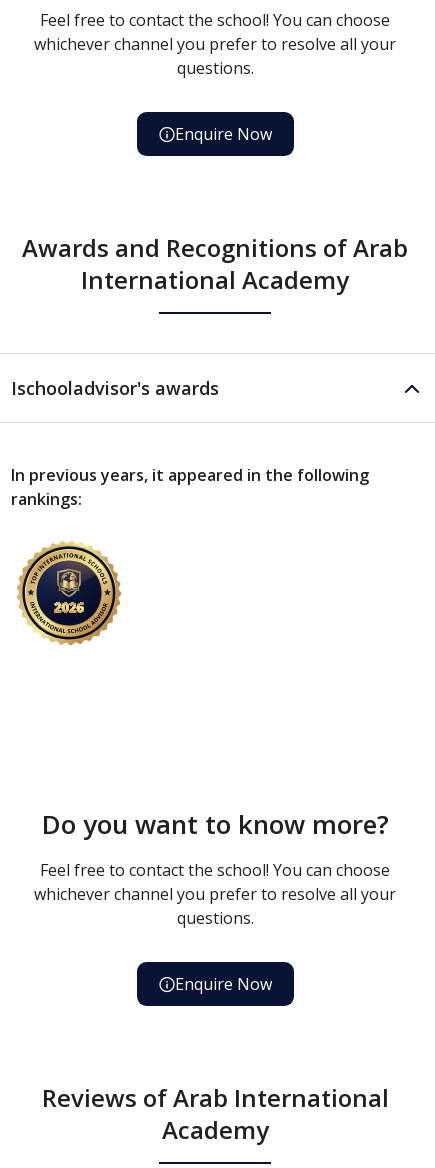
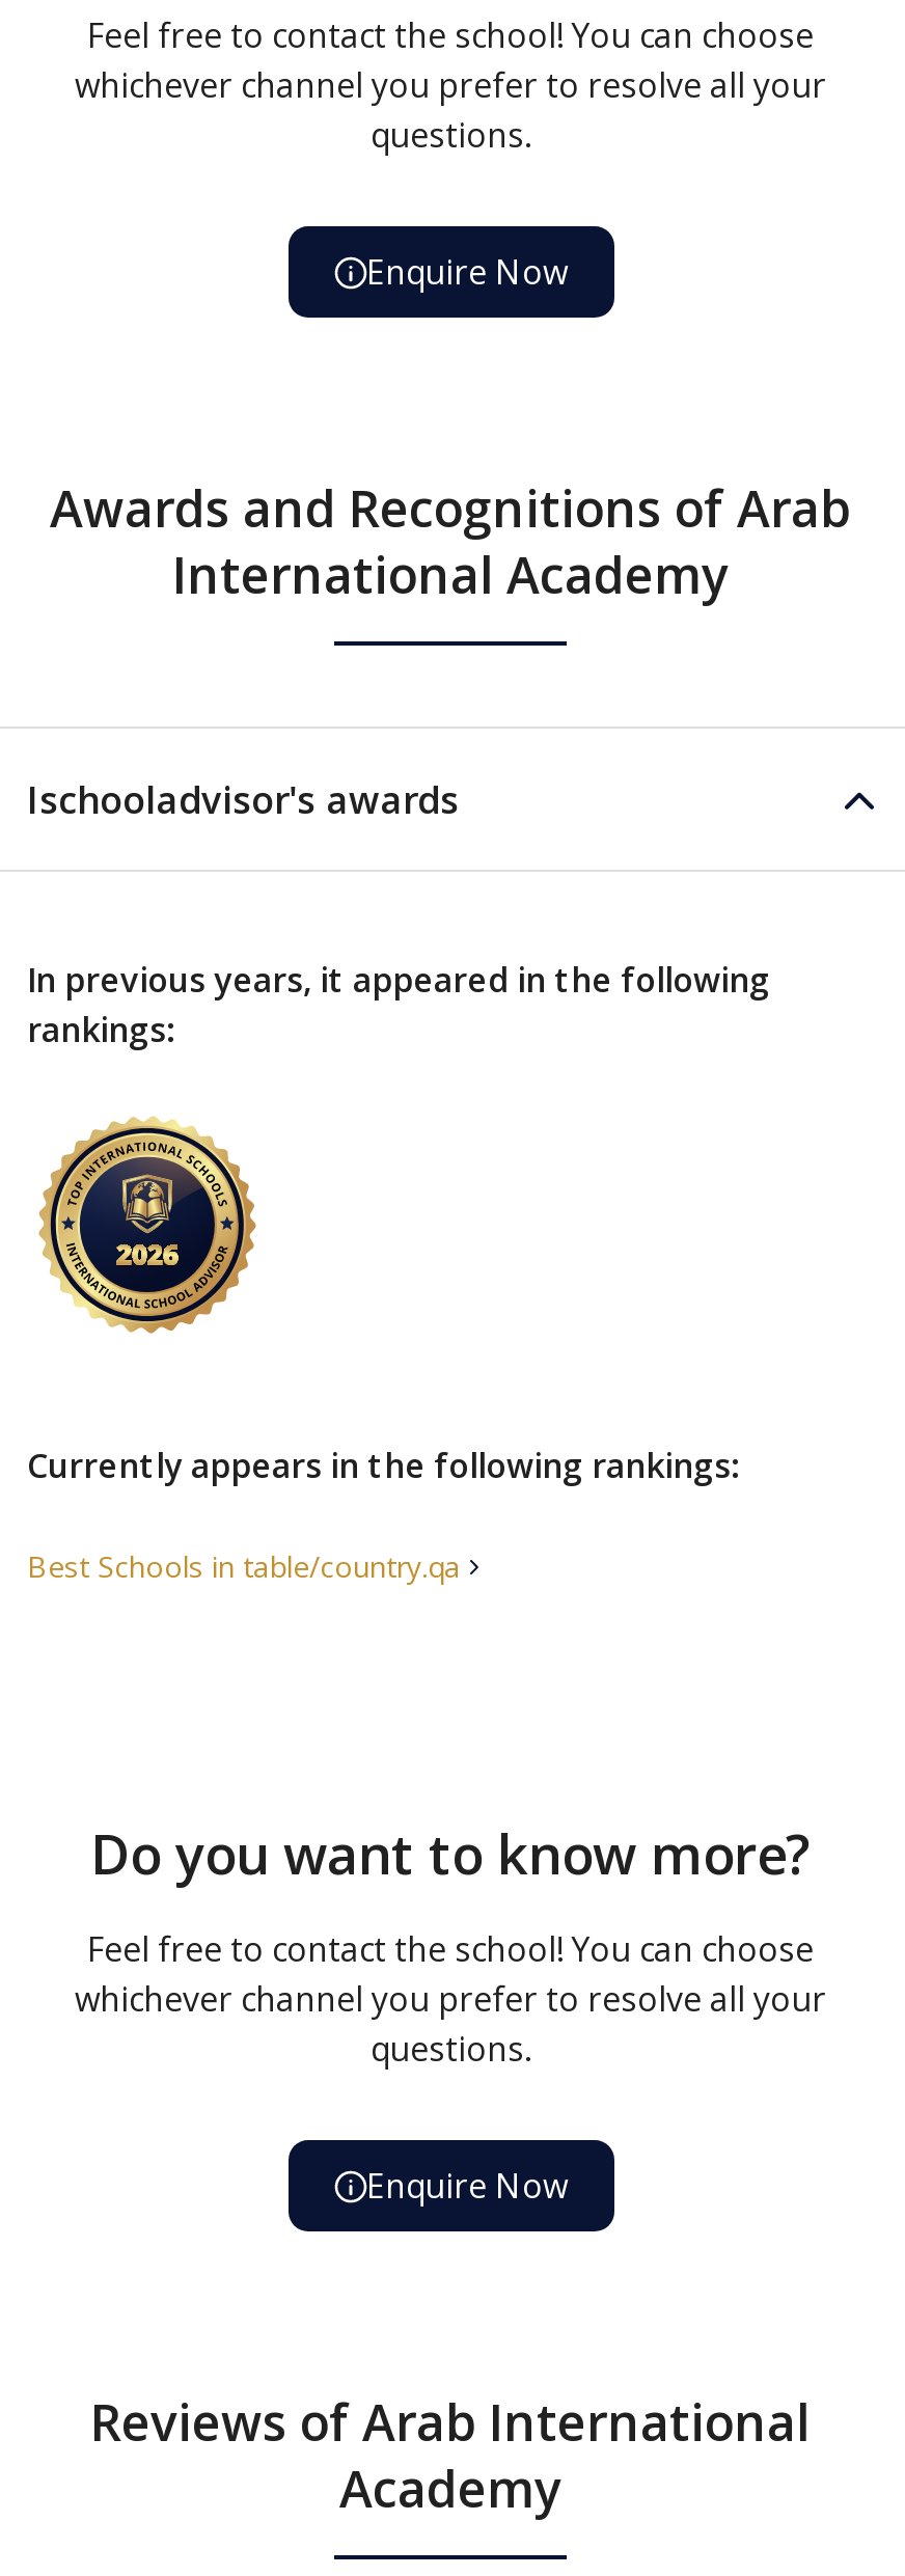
none -> [27,1443,739,1586] Currently appears in the following rankings: | Best Schools in table/country.qa

